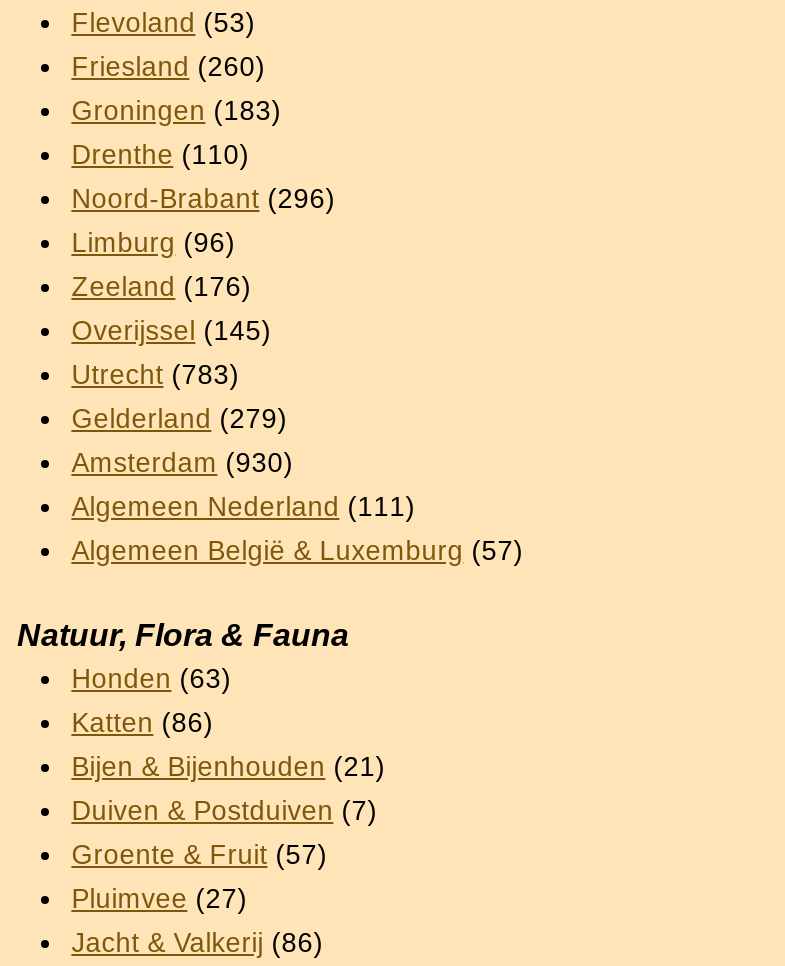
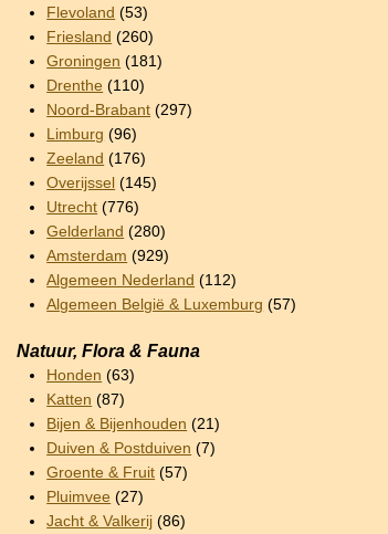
[71,95,281,125] Groningen (183) -> [47,53,163,69] Groningen (181)
[71,183,335,213] Noord-Brabant (296) -> [47,101,193,118] Noord-Brabant (297)
[71,359,239,389] Utrecht (783) -> [47,199,140,215] Utrecht (776)
[71,403,287,433] Gelderland (279) -> [47,223,166,240] Gelderland (280)
[71,447,293,477] Amsterdam (930) -> [47,247,169,264] Amsterdam (929)
[71,491,415,521] Algemeen Nederland (111) -> [47,272,237,288] Algemeen Nederland (112)
[71,707,213,737] Katten (86) -> [47,391,125,408] Katten (87)

